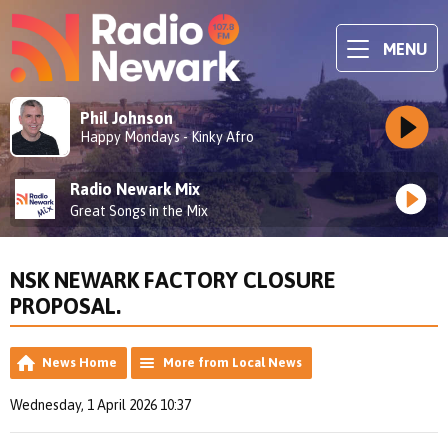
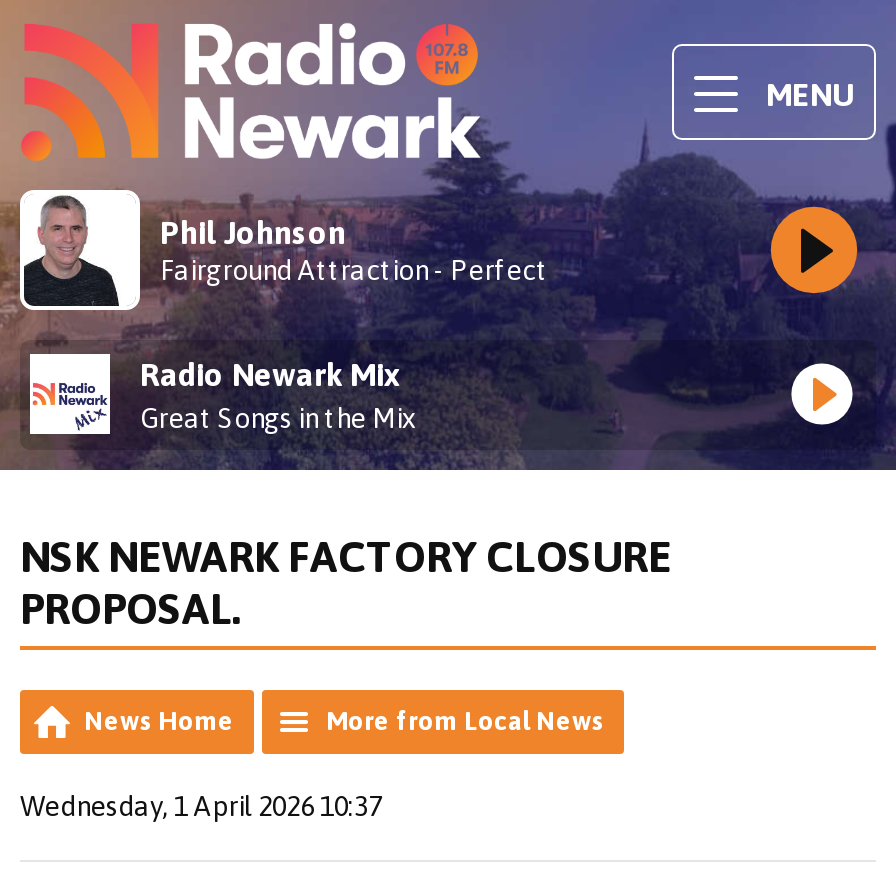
[80,129,254,145] Happy Mondays - Kinky Afro -> [160,253,548,285] Fairground Attraction - Perfect

